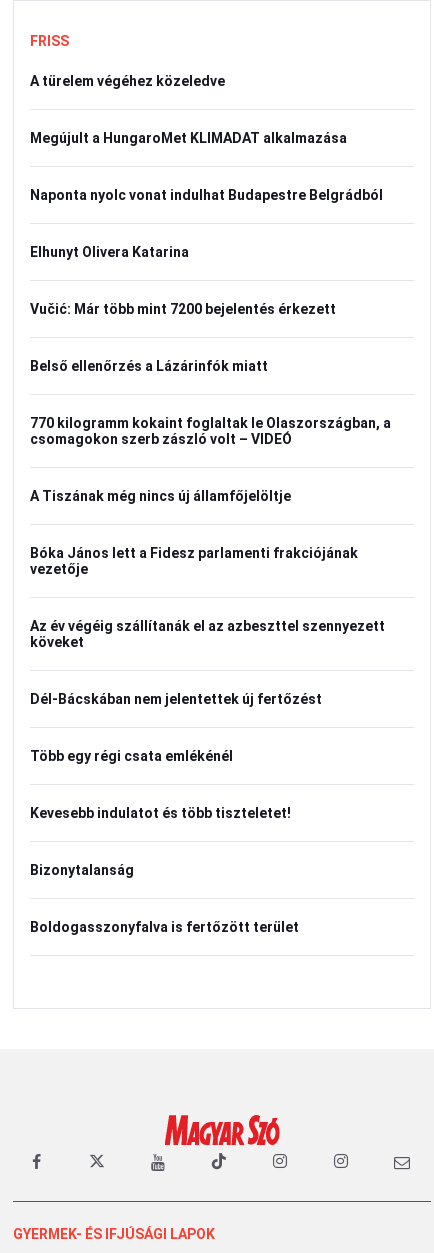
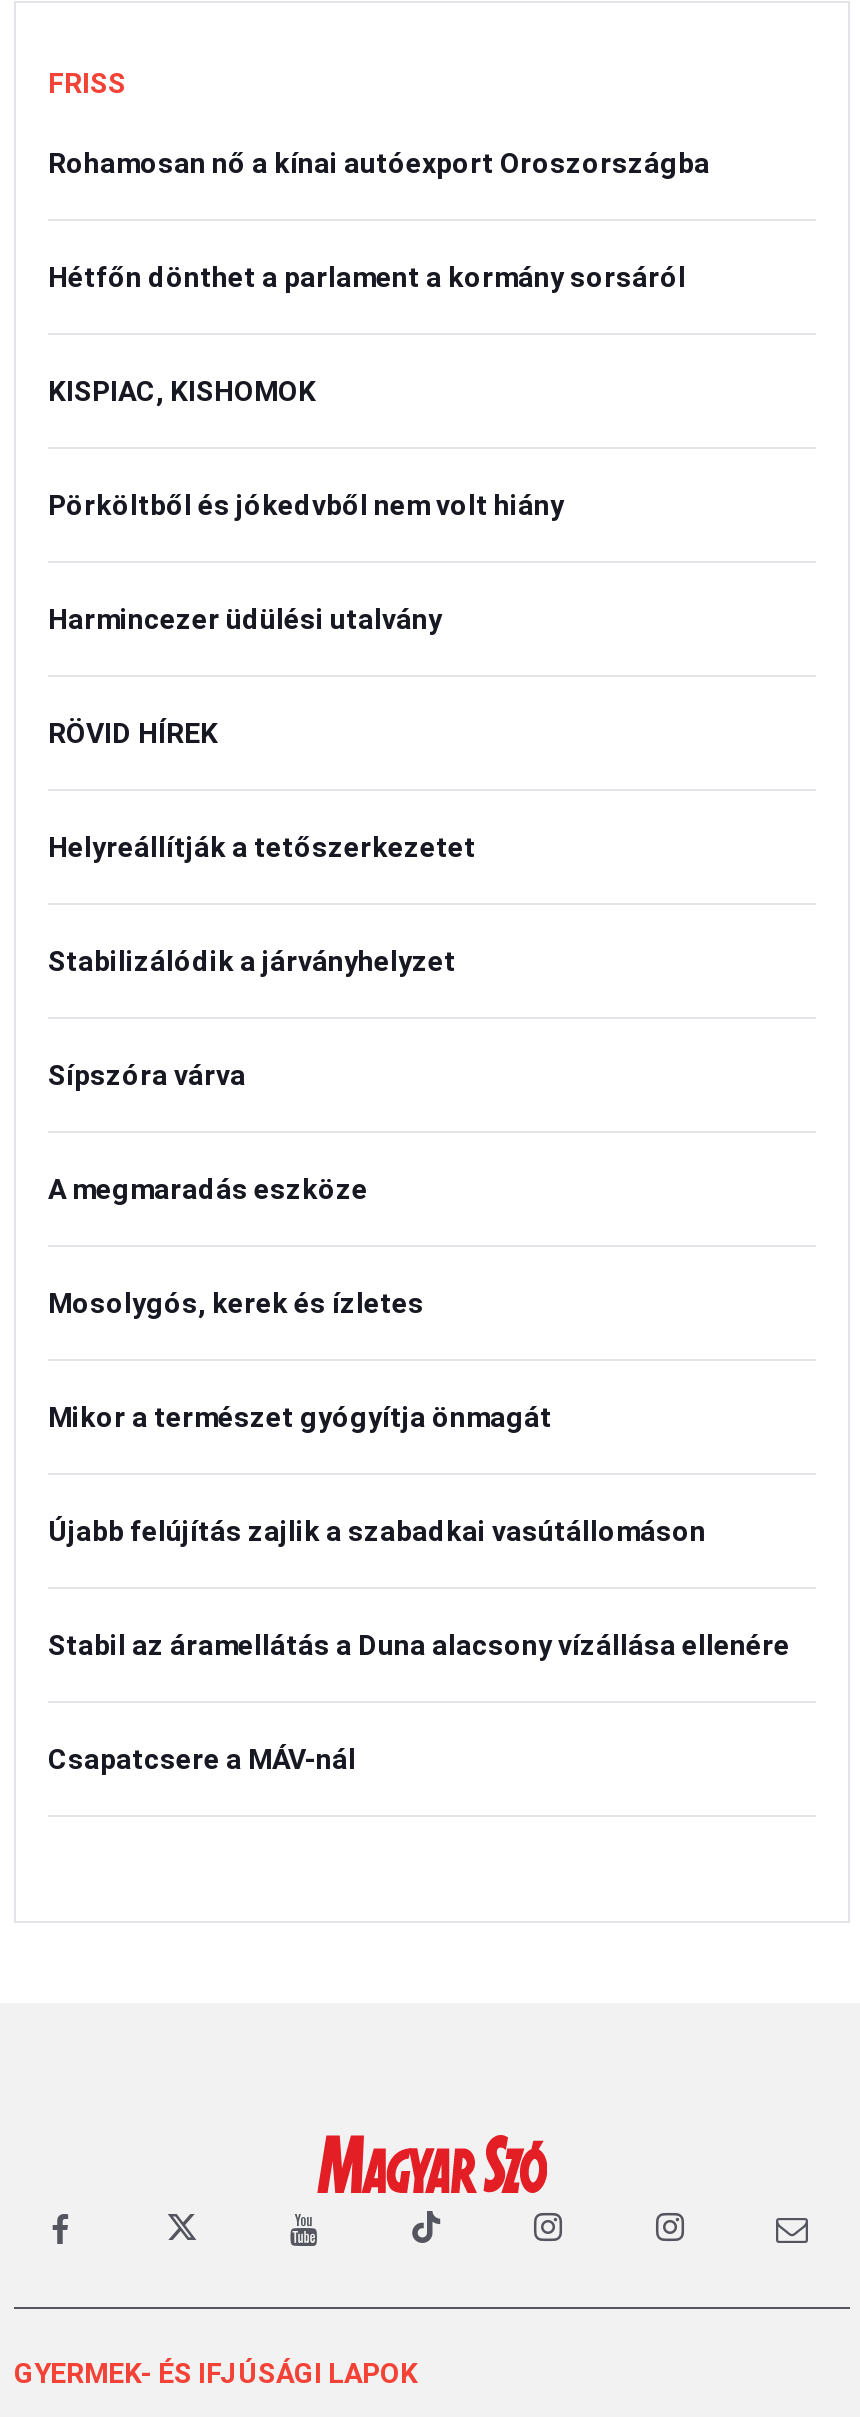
[30,73,225,89] A türelem végéhez közeledve -> [48,146,710,178] Rohamosan nő a kínai autóexport Oroszországba
[30,130,347,146] Megújult a HungaroMet KLIMADAT alkalmazása -> [48,260,686,292] Hétfőn dönthet a parlament a kormány sorsáról
[30,187,383,203] Naponta nyolc vonat indulhat Budapestre Belgrádból -> [48,374,316,406] KISPIAC, KISHOMOK
[30,244,189,260] Elhunyt Olivera Katarina -> [48,488,564,520] Pörköltből és jókedvből nem volt hiány
[30,301,336,317] Vučić: Már több mint 7200 bejelentés érkezett -> [48,602,442,634] Harmincezer üdülési utalvány
[30,358,268,374] Belső ellenőrzés a Lázárinfók miatt -> [48,716,218,748] RÖVID HÍREK
[30,415,391,447] 770 kilogramm kokaint foglaltak le Olaszországban, a | csomagokon szerb zászló volt – VIDEÓ -> [48,830,476,862] Helyreállítják a tetőszerkezetet
[30,488,291,504] A Tiszának még nincs új államfőjelöltje -> [48,944,456,976] Stabilizálódik a járványhelyzet
[30,545,358,577] Bóka János lett a Fidesz parlamenti frakciójának | vezetője -> [48,1058,246,1090] Sípszóra várva
[30,618,385,650] Az év végéig szállítanák el az azbeszttel szennyezett | köveket -> [48,1172,368,1204] A megmaradás eszköze
[30,691,322,707] Dél-Bácskában nem jelentettek új fertőzést -> [48,1286,424,1318] Mosolygós, kerek és ízletes
[30,748,233,764] Több egy régi csata emlékénél -> [48,1400,552,1432] Mikor a természet gyógyítja önmagát
[30,805,291,821] Kevesebb indulatot és több tiszteletet! -> [48,1514,706,1546] Újabb felújítás zajlik a szabadkai vasútállomáson
[30,862,134,878] Bizonytalanság -> [48,1628,790,1660] Stabil az áramellátás a Duna alacsony vízállása ellenére
[30,919,299,935] Boldogasszonyfalva is fertőzött terület -> [48,1742,356,1774] Csapatcsere a MÁV-nál

